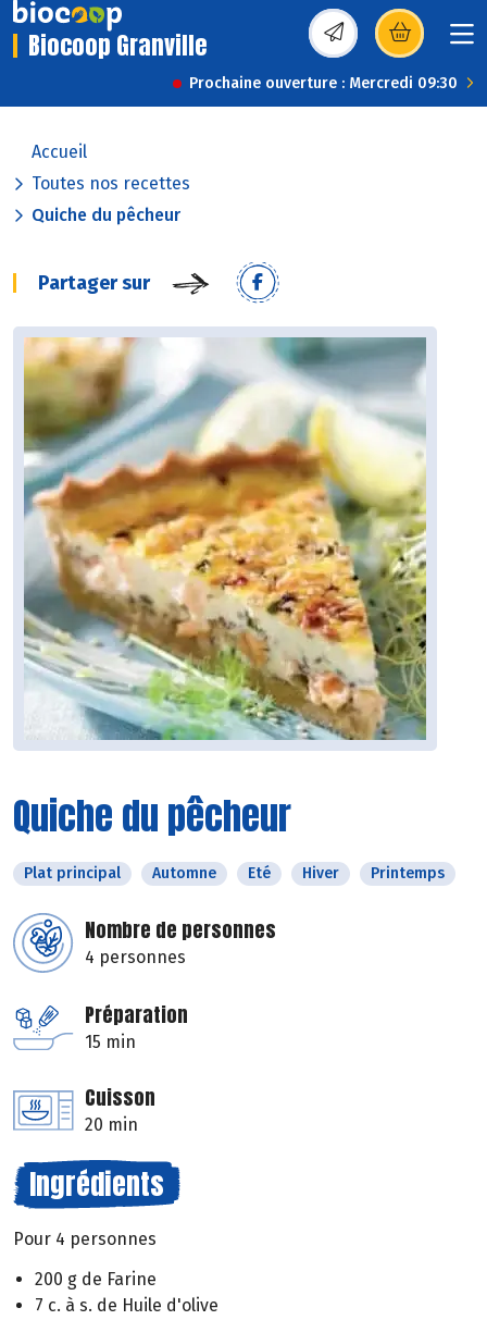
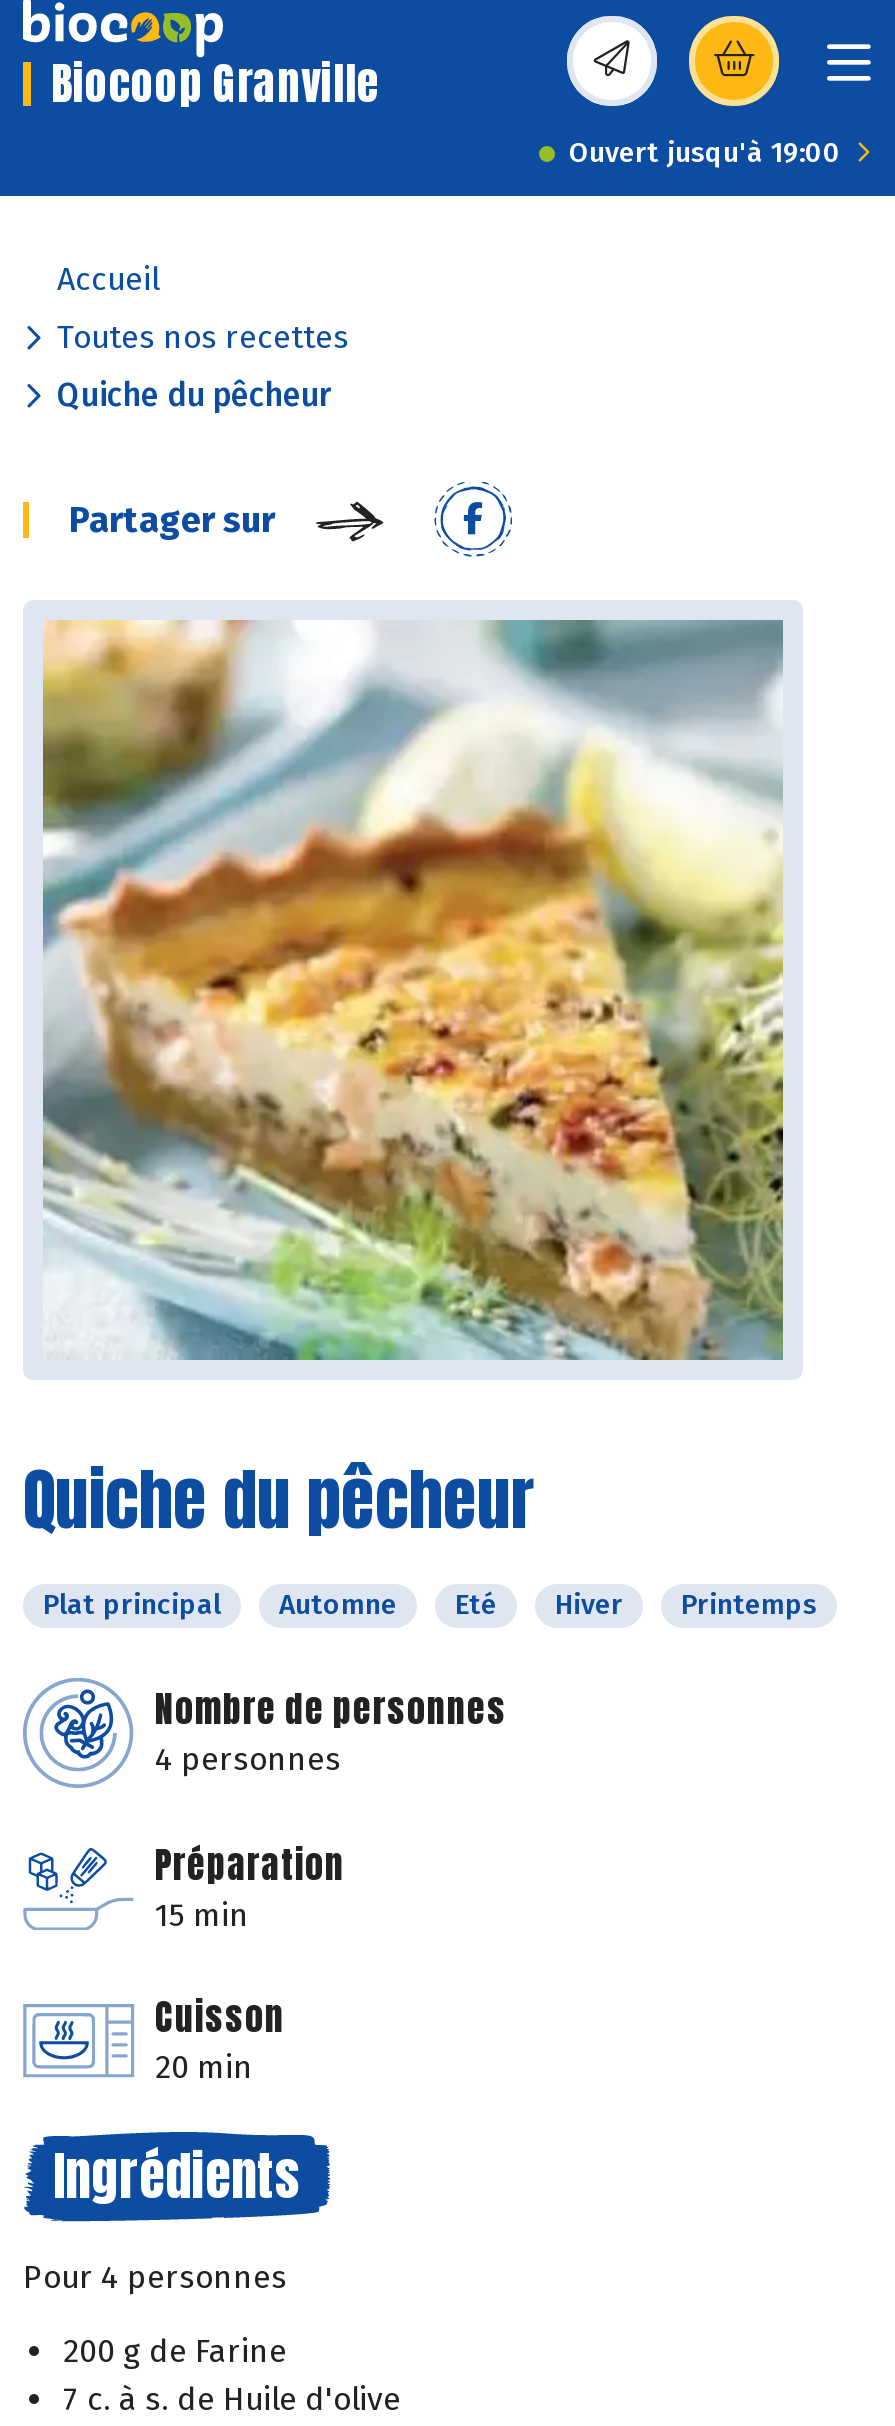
[189,74,458,92] Prochaine ouverture : Mercredi 09:30 -> [569,136,841,170] Ouvert jusqu'à 19:00

